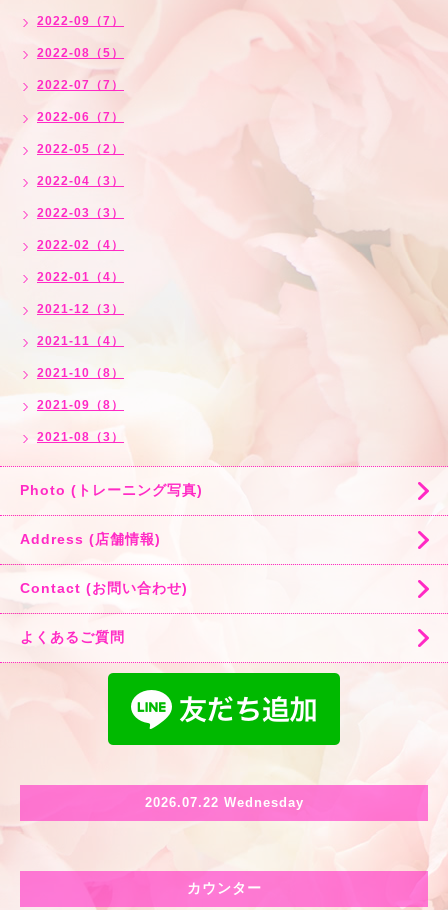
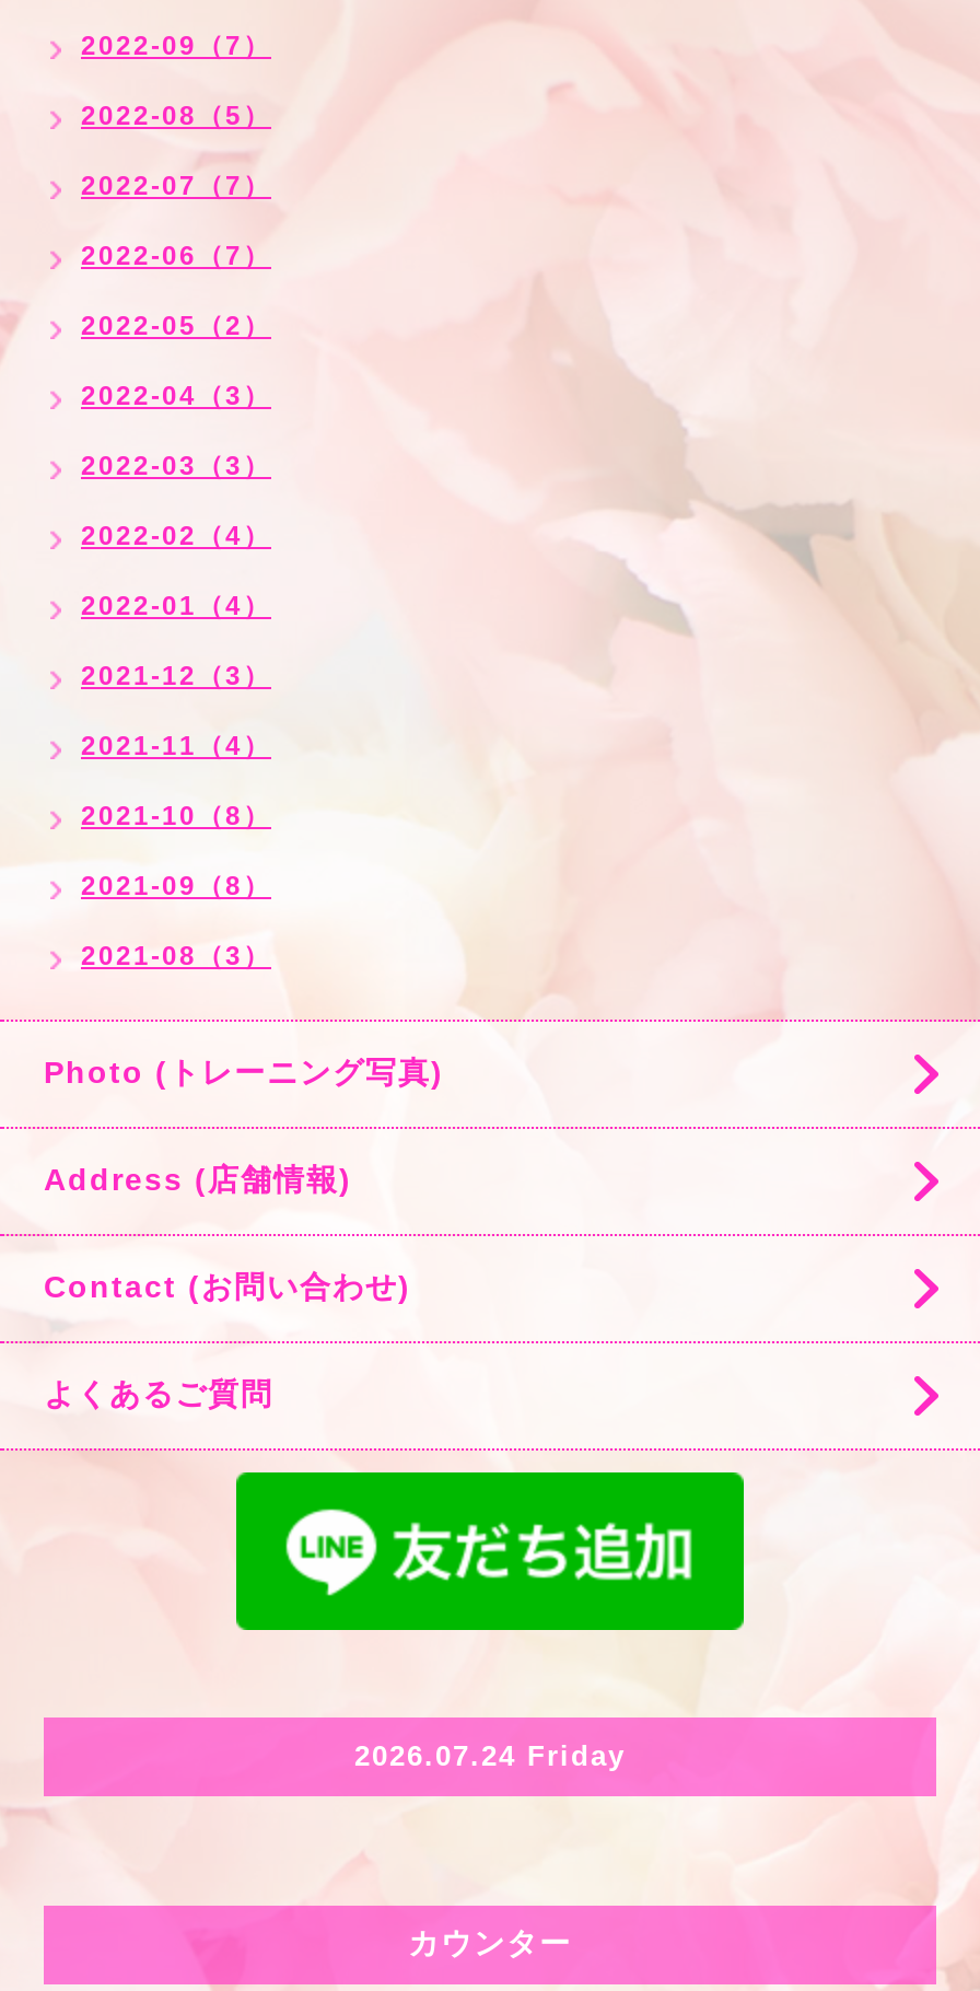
[144,795,303,810] 2026.07.22 Wednesday -> [354,1740,626,1773] 2026.07.24 Friday

